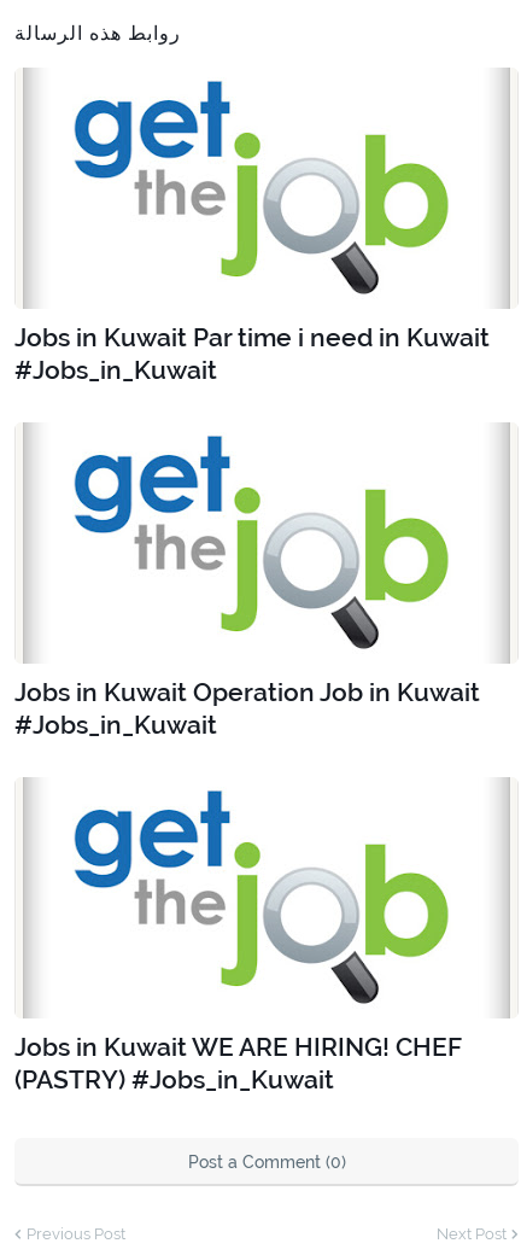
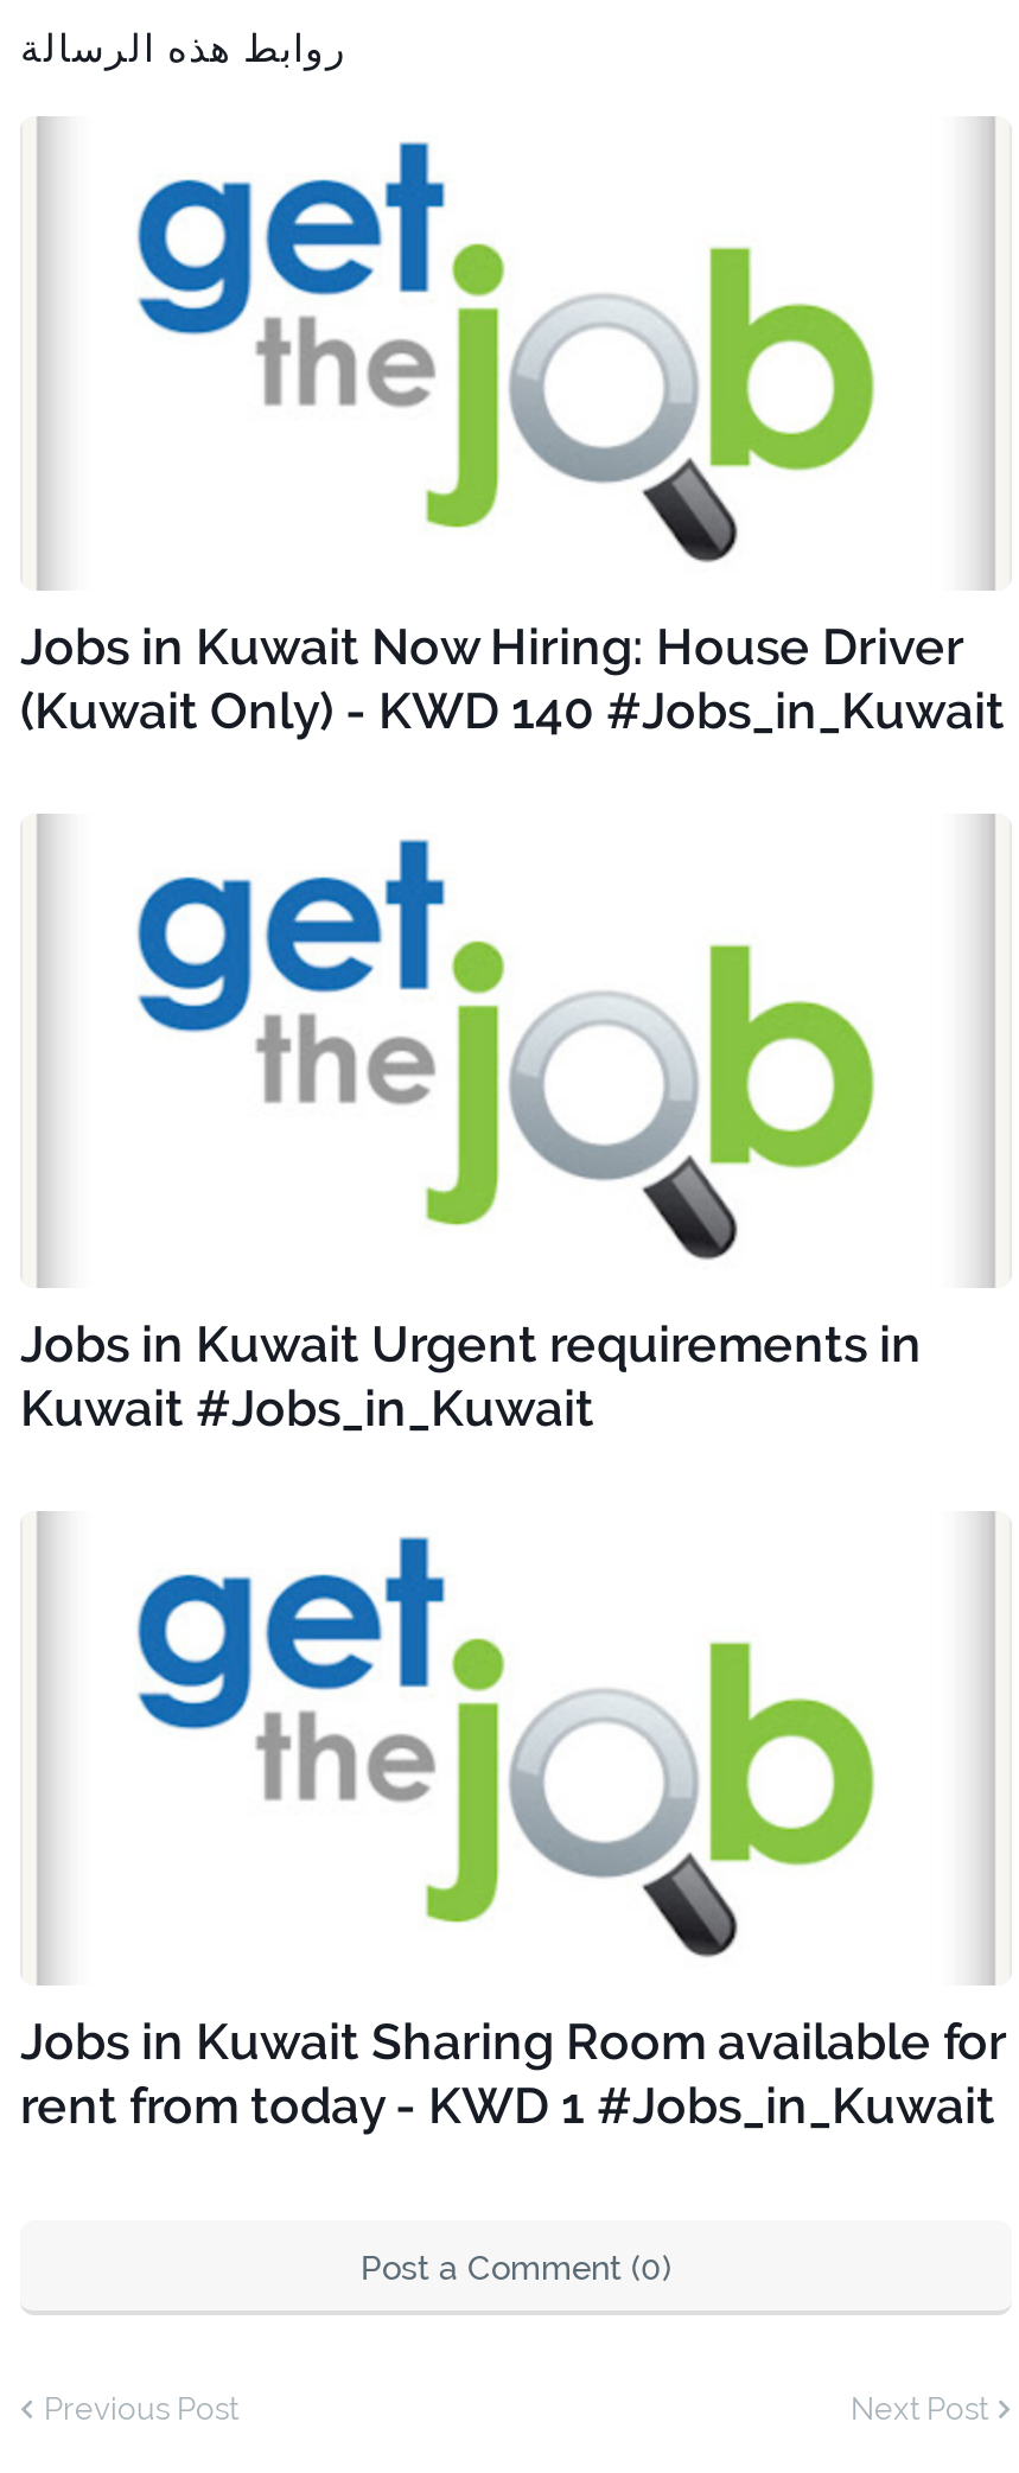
[14,323,490,385] Jobs in Kuwait Par time i need in Kuwait | #Jobs_in_Kuwait -> [20,617,1005,741] Jobs in Kuwait Now Hiring: House Driver | (Kuwait Only) - KWD 140 #Jobs_in_Kuwait
[14,677,480,740] Jobs in Kuwait Operation Job in Kuwait | #Jobs_in_Kuwait -> [20,1315,922,1438] Jobs in Kuwait Urgent requirements in | Kuwait #Jobs_in_Kuwait
[14,1032,462,1095] Jobs in Kuwait WE ARE HIRING! CHEF | (PASTRY) #Jobs_in_Kuwait -> [20,2012,1005,2136] Jobs in Kuwait Sharing Room available for | rent from today - KWD 1 #Jobs_in_Kuwait

